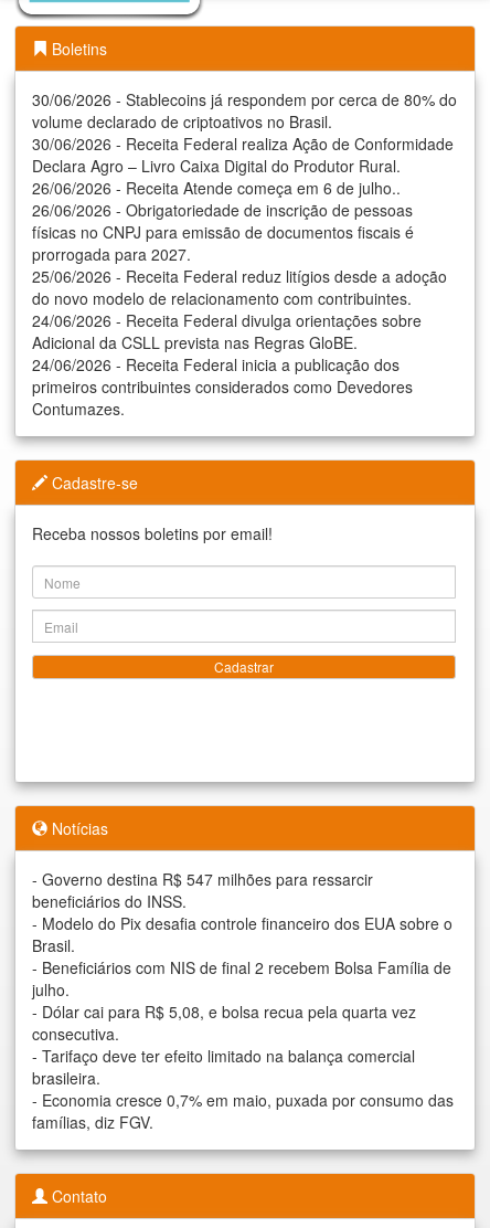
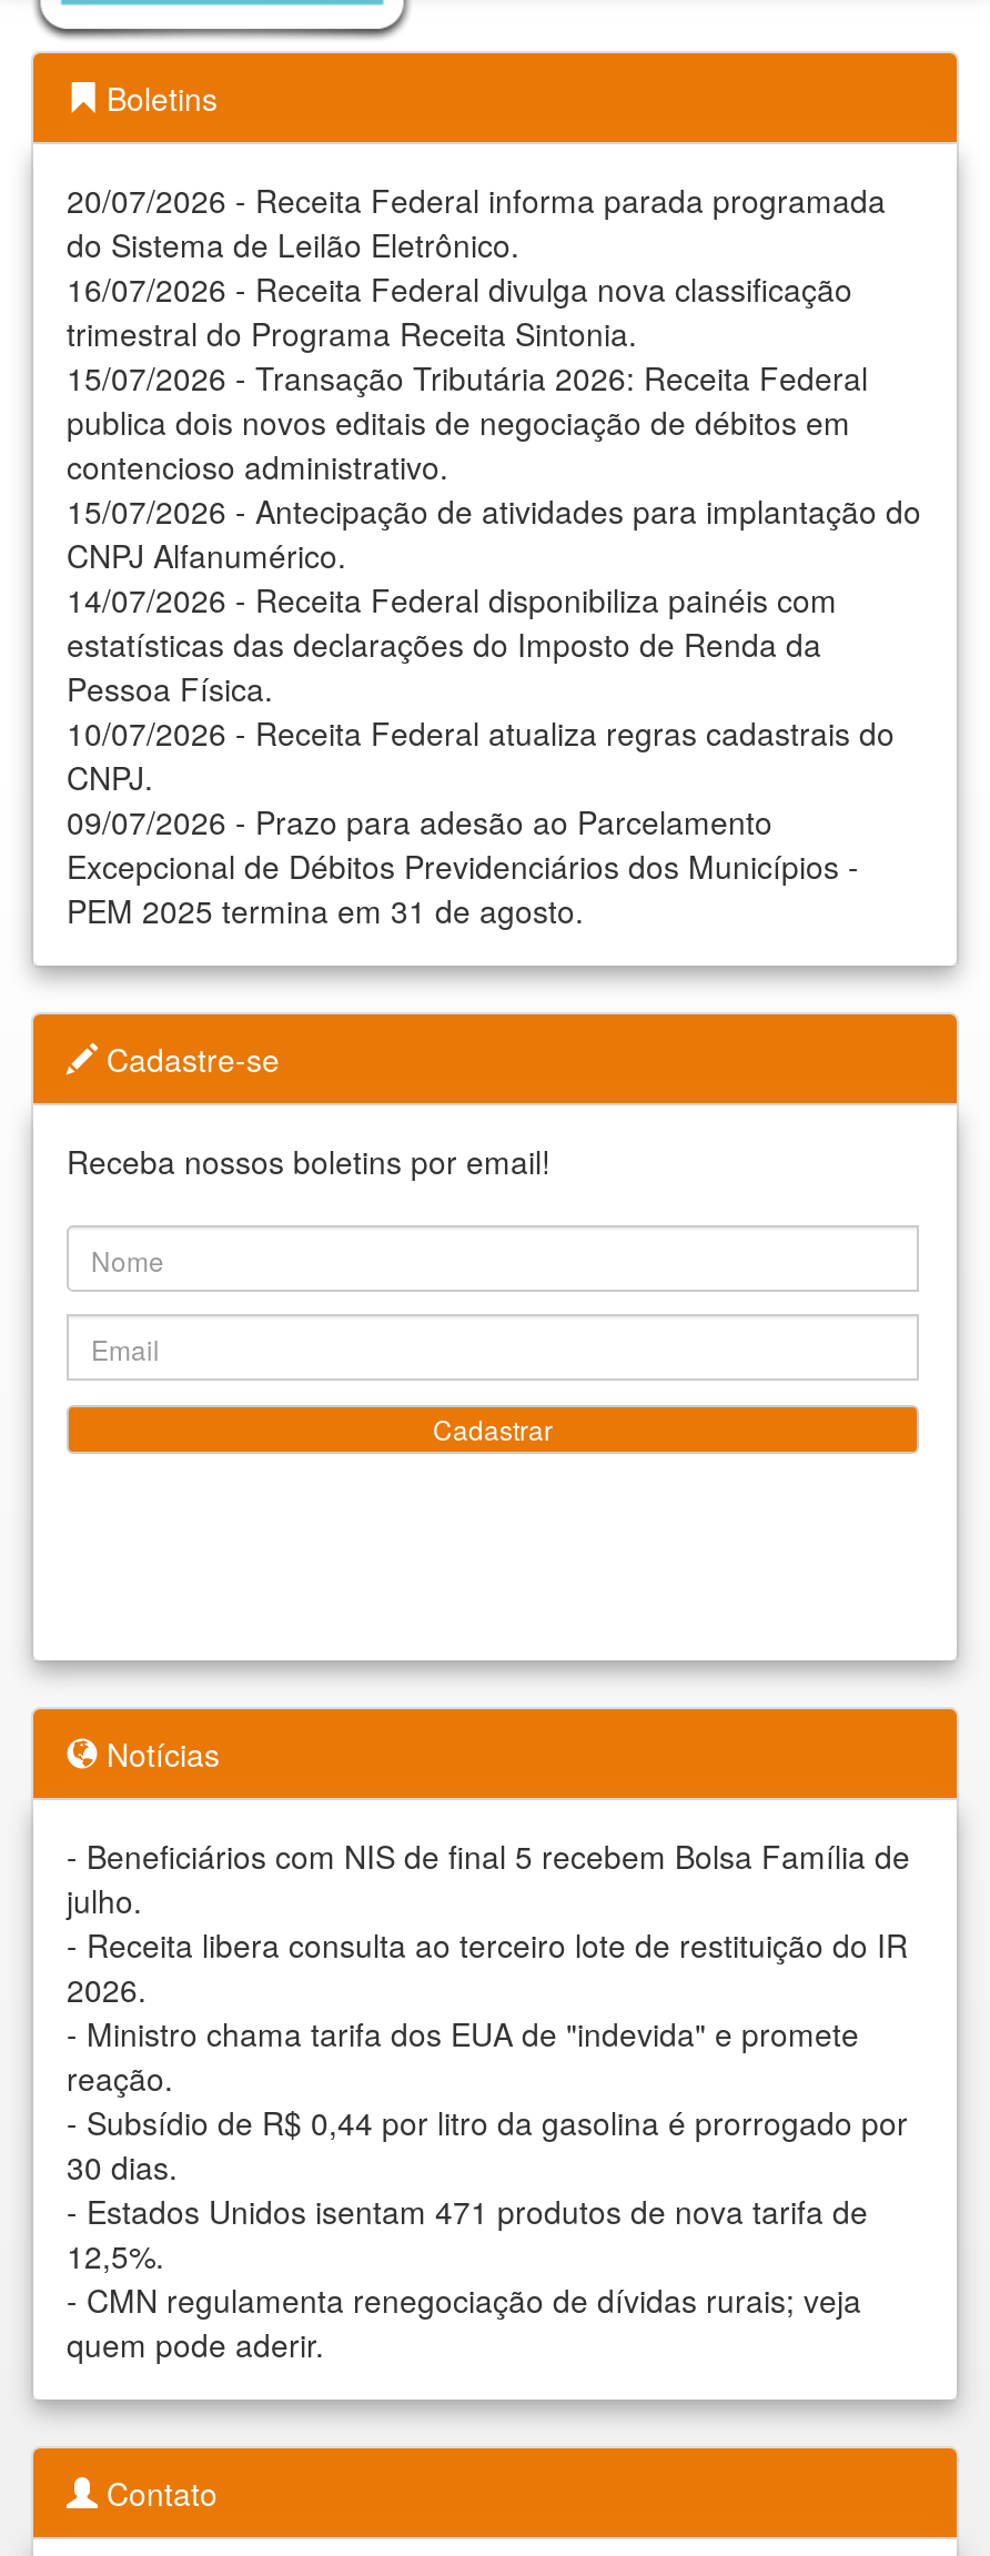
[32,88,457,420] 30/06/2026 - Stablecoins já respondem por cerca de 80% do | volume declarado de criptoativos no Brasil. | 30/06/2026 - Receita Federal realiza Ação de Conformidade | Declara Agro – Livro Caixa Digital do Produtor Rural. | 26/06/2026 - Receita Atende começa em 6 de julho.. | 26/06/2026 - Obrigatoriedade de inscrição de pessoas | físicas no CNPJ para emissão de documentos fiscais é | prorrogada para 2027. | 25/06/2026 - Receita Federal reduz litígios desde a adoção | do novo modelo de relacionamento com contribuintes. | 24/06/2026 - Receita Federal divulga orientações sobre | Adicional da CSLL prevista nas Regras GloBE. | 24/06/2026 - Receita Federal inicia a publicação dos | primeiros contribuintes considerados como Devedores | Contumazes. -> [67,178,921,932] 20/07/2026 - Receita Federal informa parada programada | do Sistema de Leilão Eletrônico. | 16/07/2026 - Receita Federal divulga nova classificação | trimestral do Programa Receita Sintonia. | 15/07/2026 - Transação Tributária 2026: Receita Federal | publica dois novos editais de negociação de débitos em | contencioso administrativo. | 15/07/2026 - Antecipação de atividades para implantação do | CNPJ Alfanumérico. | 14/07/2026 - Receita Federal disponibiliza painéis com | estatísticas das declarações do Imposto de Renda da | Pessoa Física. | 10/07/2026 - Receita Federal atualiza regras cadastrais do | CNPJ. | 09/07/2026 - Prazo para adesão ao Parcelamento | Excepcional de Débitos Previdenciários dos Municípios - | PEM 2025 termina em 31 de agosto.
[32,868,452,978] - Governo destina R$ 547 milhões para ressarcir | beneficiários do INSS. | - Modelo do Pix desafia controle financeiro dos EUA sobre o | Brasil. | - Beneficiários com NIS de final 2 recebem Bolsa Família de -> [67,1833,910,1878] - Beneficiários com NIS de final 5 recebem Bolsa Família de
moved [32,978,70,1001] -> [67,1878,142,1922]: julho.
[32,1001,454,1133] - Dólar cai para R$ 5,08, e bolsa recua pela quarta vez | consecutiva. | - Tarifaço deve ter efeito limitado na balança comercial | brasileira. | - Economia cresce 0,7% em maio, puxada por consumo das | famílias, diz FGV. -> [67,1922,908,2366] - Receita libera consulta ao terceiro lote de restituição do IR | 2026. | - Ministro chama tarifa dos EUA de "indevida" e promete | reação. | - Subsídio de R$ 0,44 por litro da gasolina é prorrogado por | 30 dias. | - Estados Unidos isentam 471 produtos de nova tarifa de | 12,5%. | - CMN regulamenta renegociação de dívidas rurais; veja | quem pode aderir.

